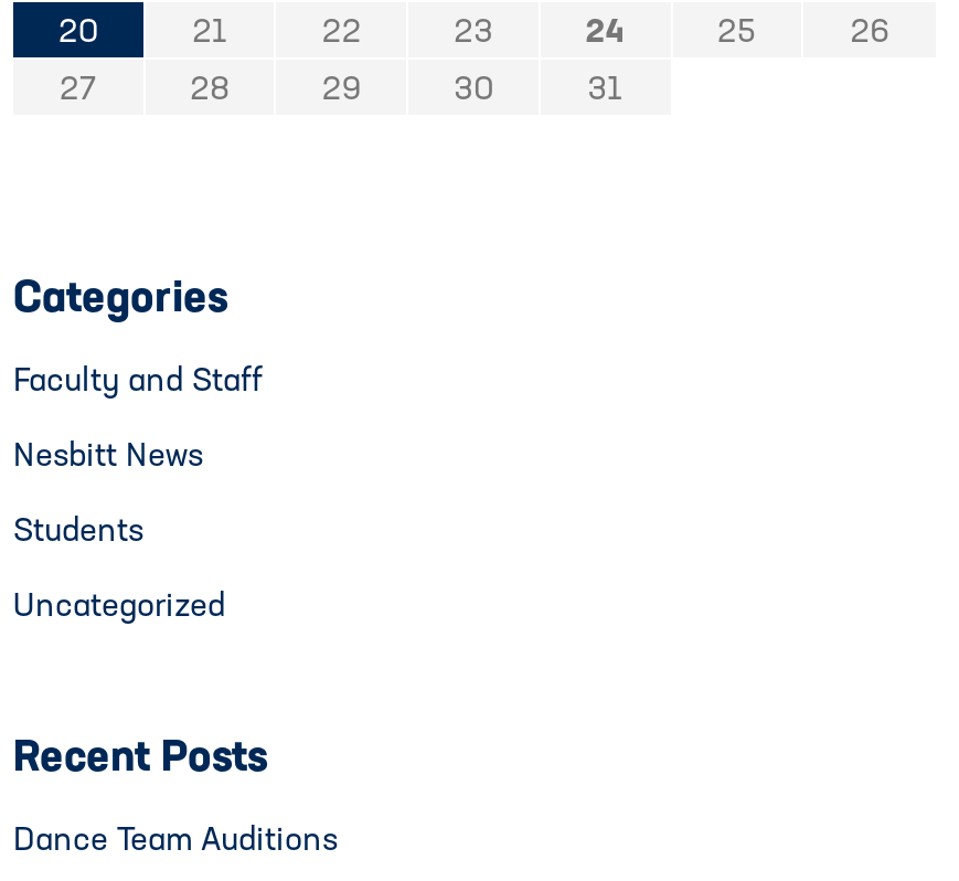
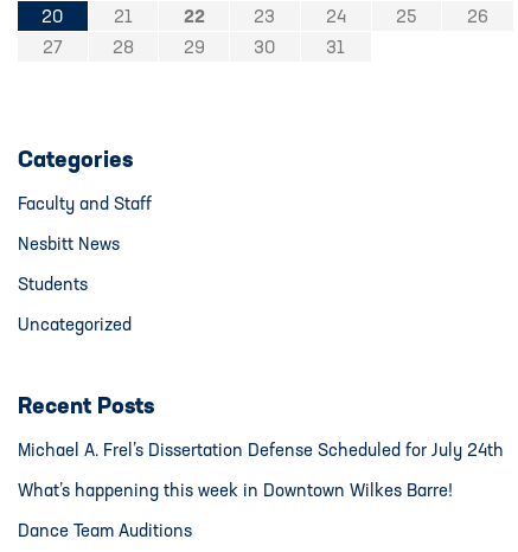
none -> [18,438,504,501] Michael A. Frel’s Dissertation Defense Scheduled for July 24th | What’s happening this week in Downtown Wilkes Barre!

